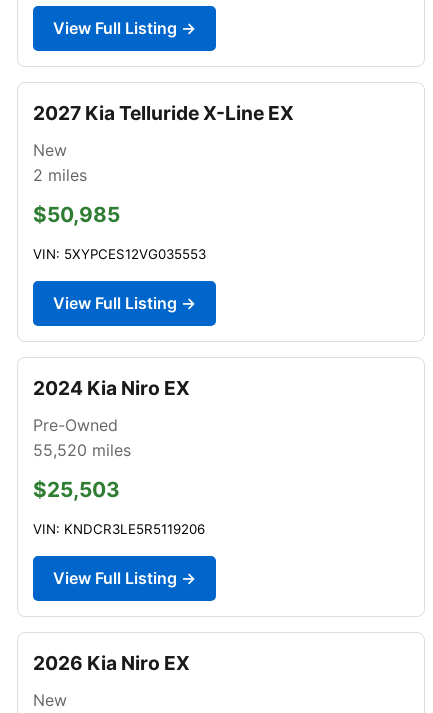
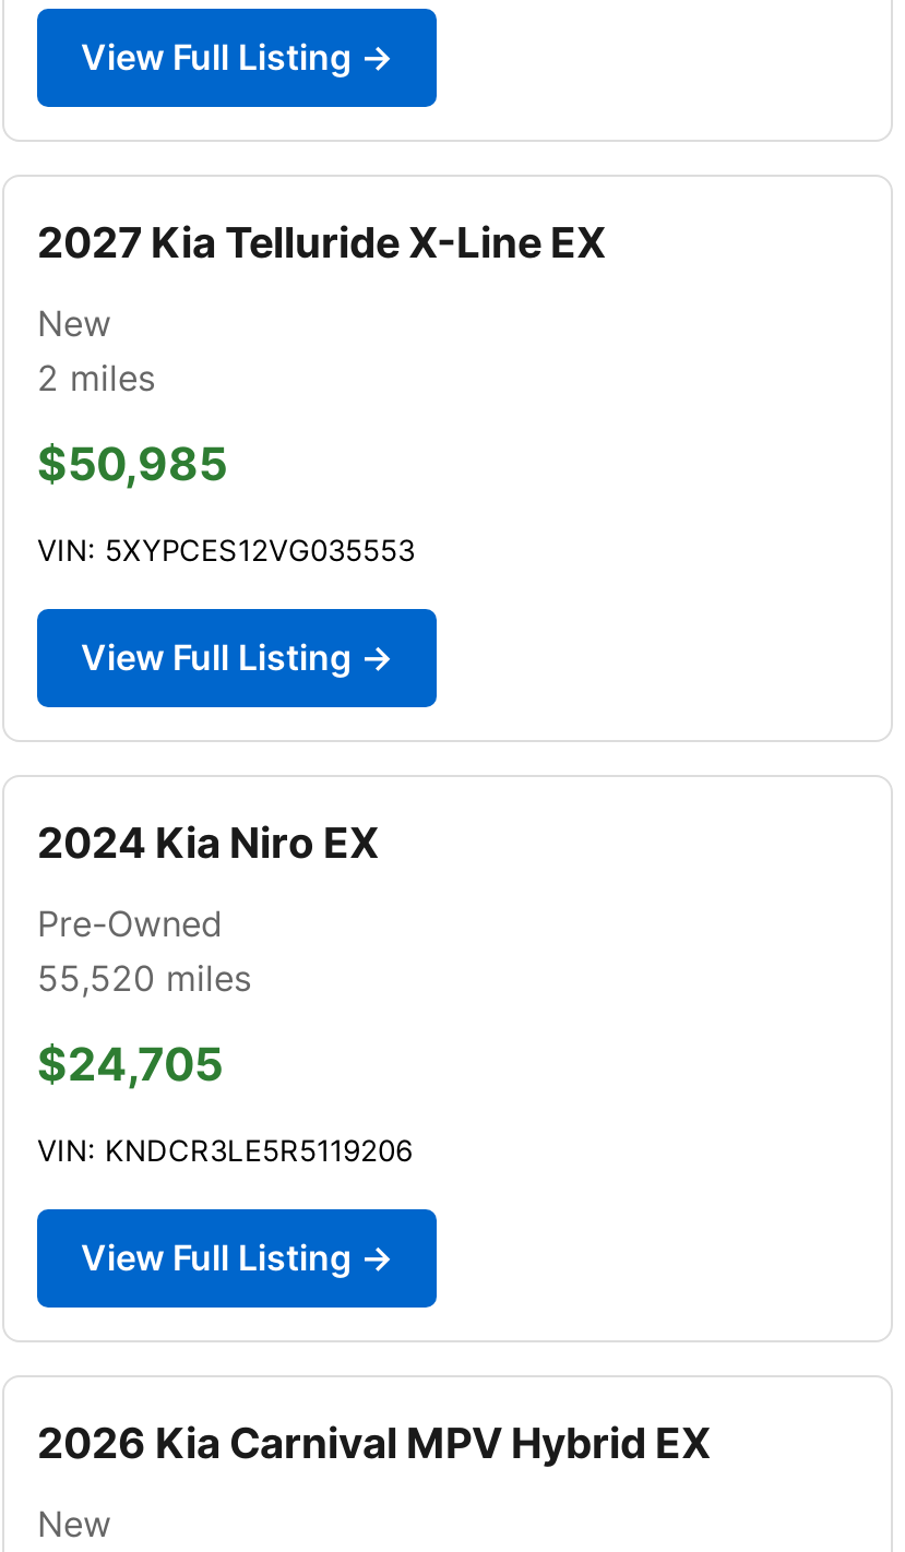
[33,477,120,502] $25,503 -> [37,1037,223,1091] $24,705
[33,651,190,675] 2026 Kia Niro EX -> [37,1416,712,1469] 2026 Kia Carnival MPV Hybrid EX

